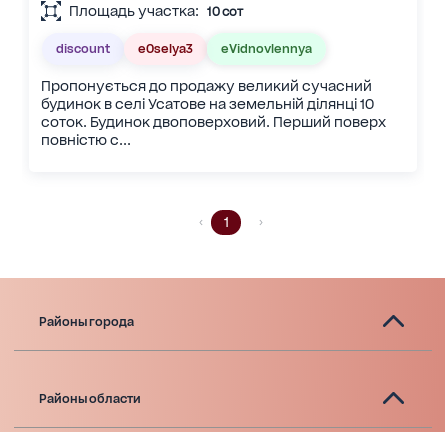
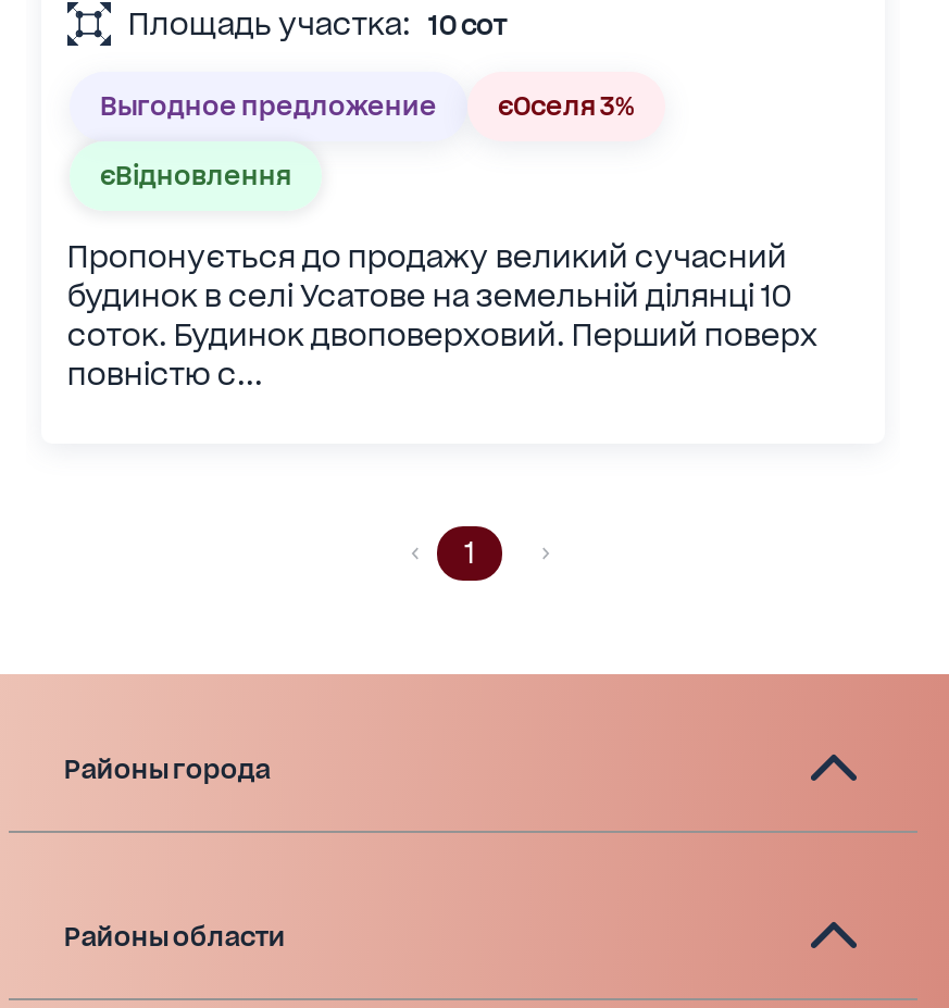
[56,41,312,56] discount | eOselya3 | eVidnovlennya -> [100,89,635,191] Выгодное предложение | єОселя 3% | єВідновлення

